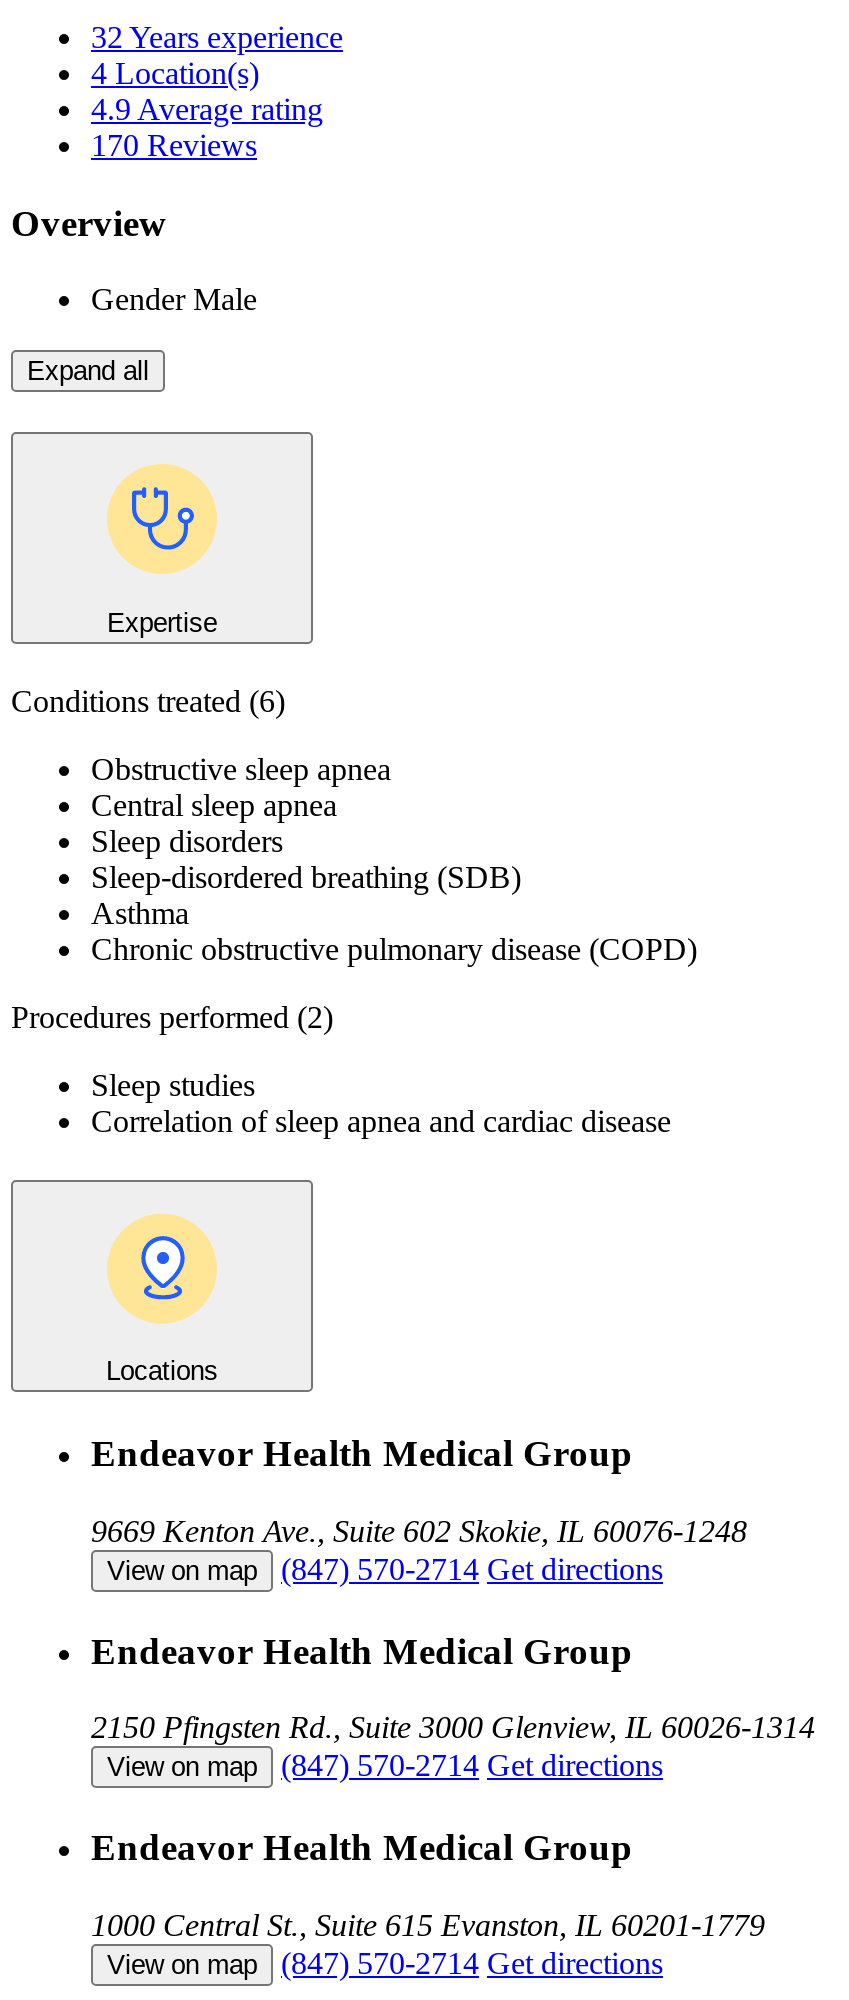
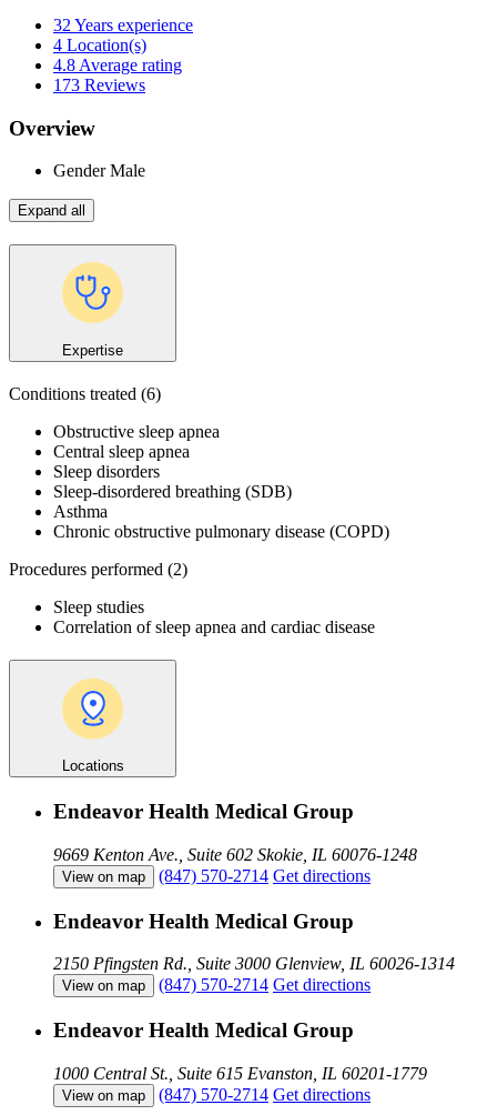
[91,92,323,126] 4.9 Average rating -> [53,55,182,74] 4.8 Average rating
[91,128,257,162] 170 Reviews -> [53,75,145,94] 173 Reviews

